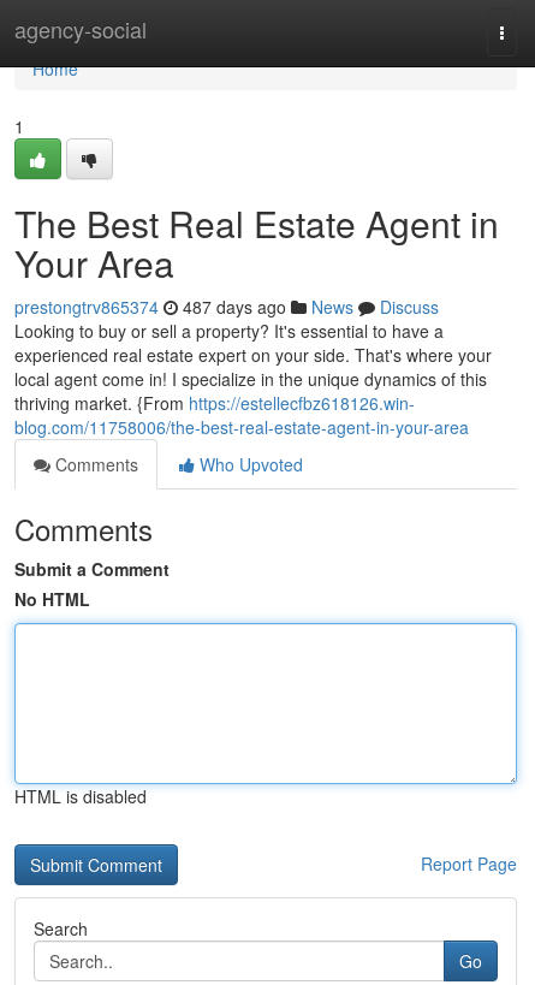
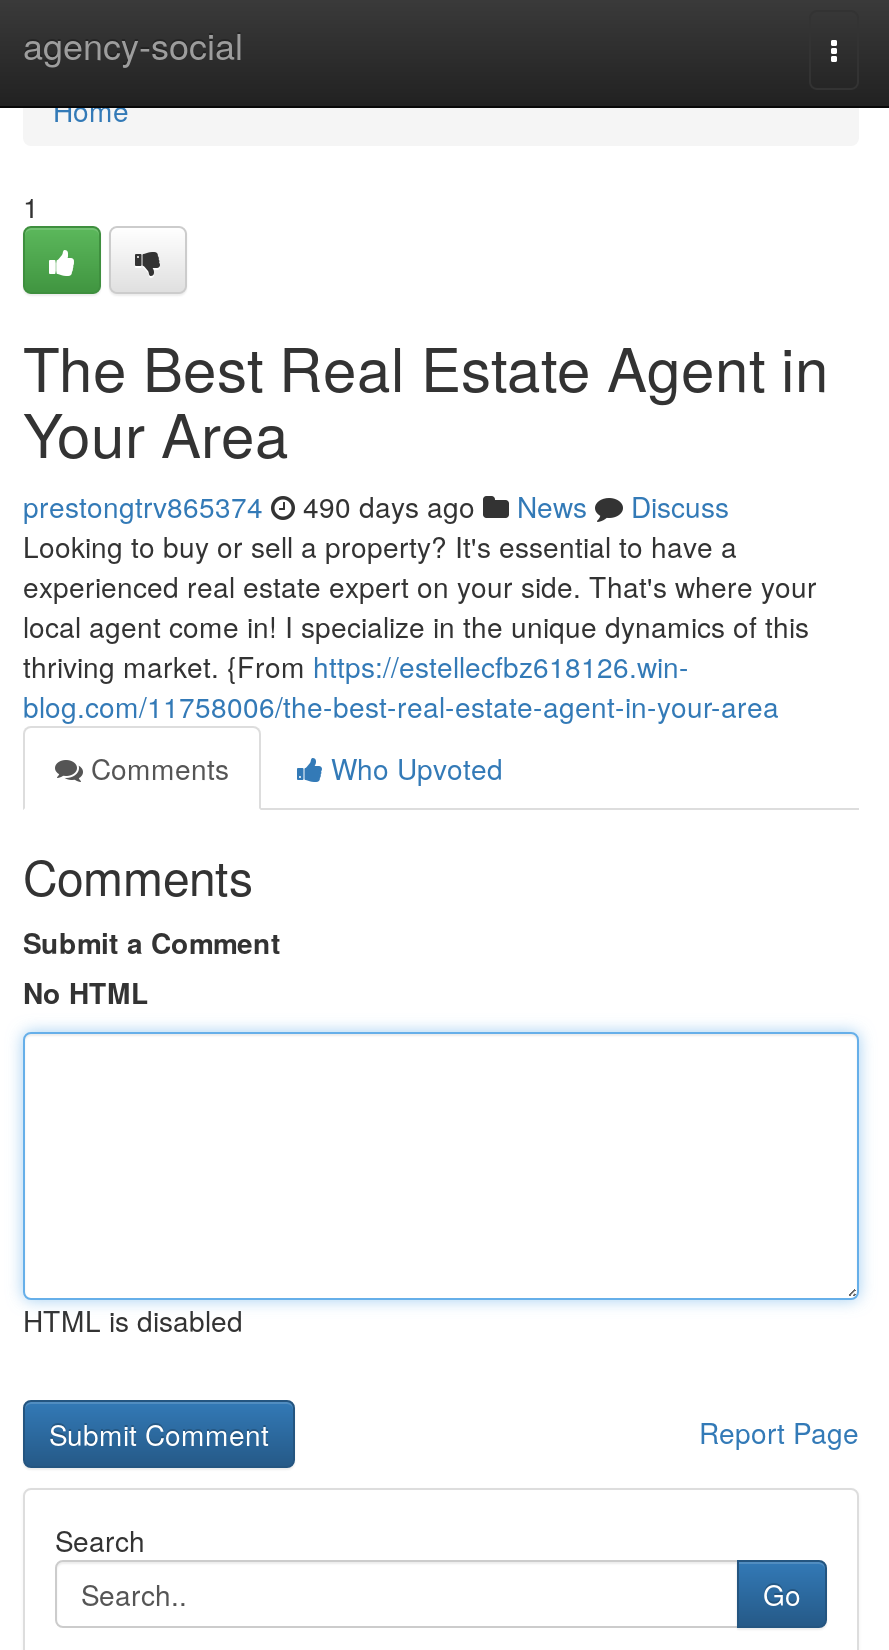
[14,295,439,319] prestongtrv865374 487 days ago News Discuss -> [23,486,729,526] prestongtrv865374 490 days ago News Discuss

